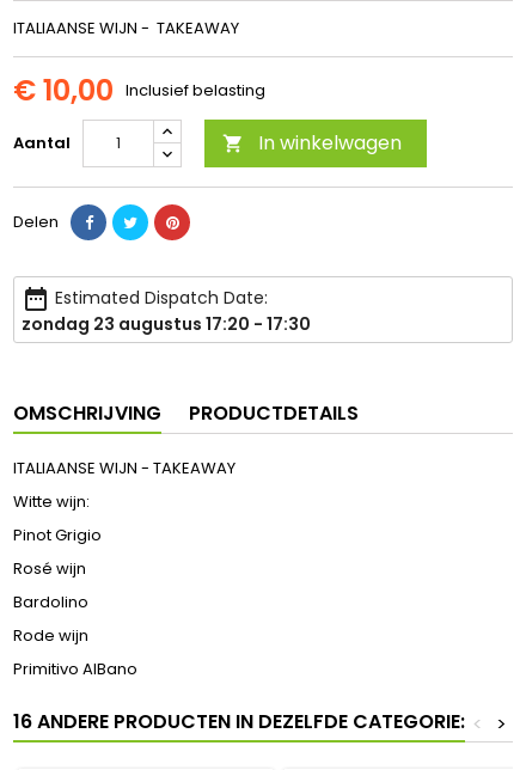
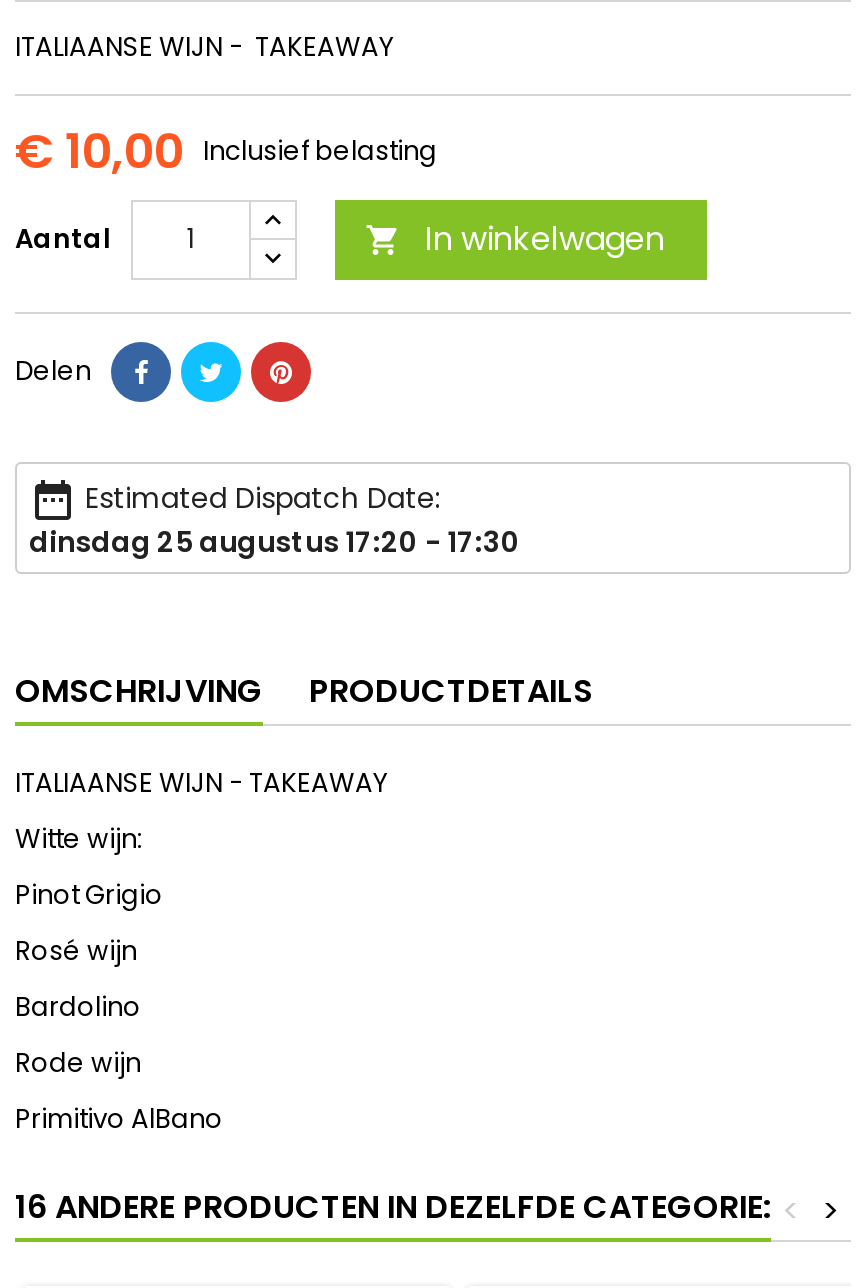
[22,312,311,336] zondag 23 augustus 17:20 - 17:30 -> [29,522,521,562] dinsdag 25 augustus 17:20 - 17:30

